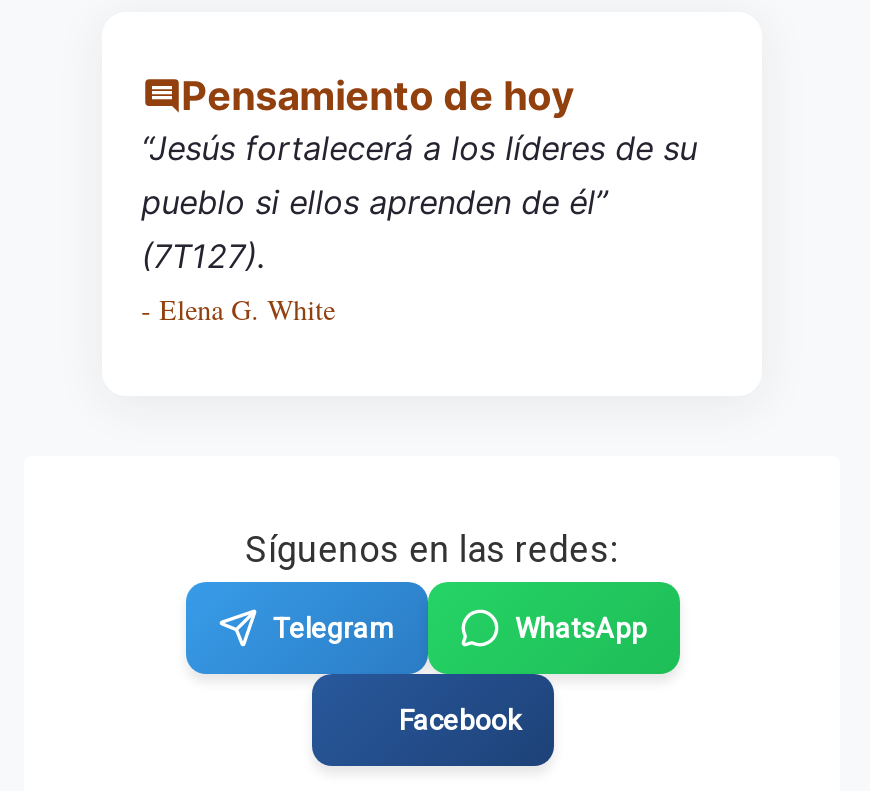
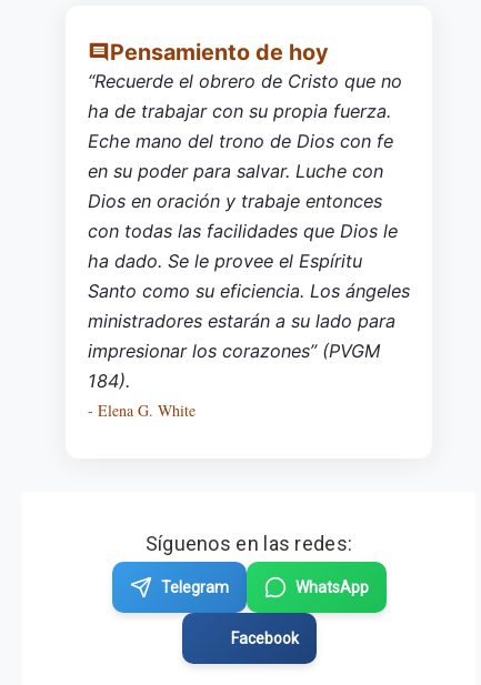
[141,127,697,275] “Jesús fortalecerá a los líderes de su | pueblo si ellos aprenden de él” | (7T127). -> [87,69,409,391] “Recuerde el obrero de Cristo que no | ha de trabajar con su propia fuerza. | Eche mano del trono de Dios con fe | en su poder para salvar. Luche con | Dios en oración y trabaje entonces | con todas las facilidades que Dios le | ha dado. Se le provee el Espíritu | Santo como su eficiencia. Los ángeles | ministradores estarán a su lado para | impresionar los corazones” (PVGM | 184).

